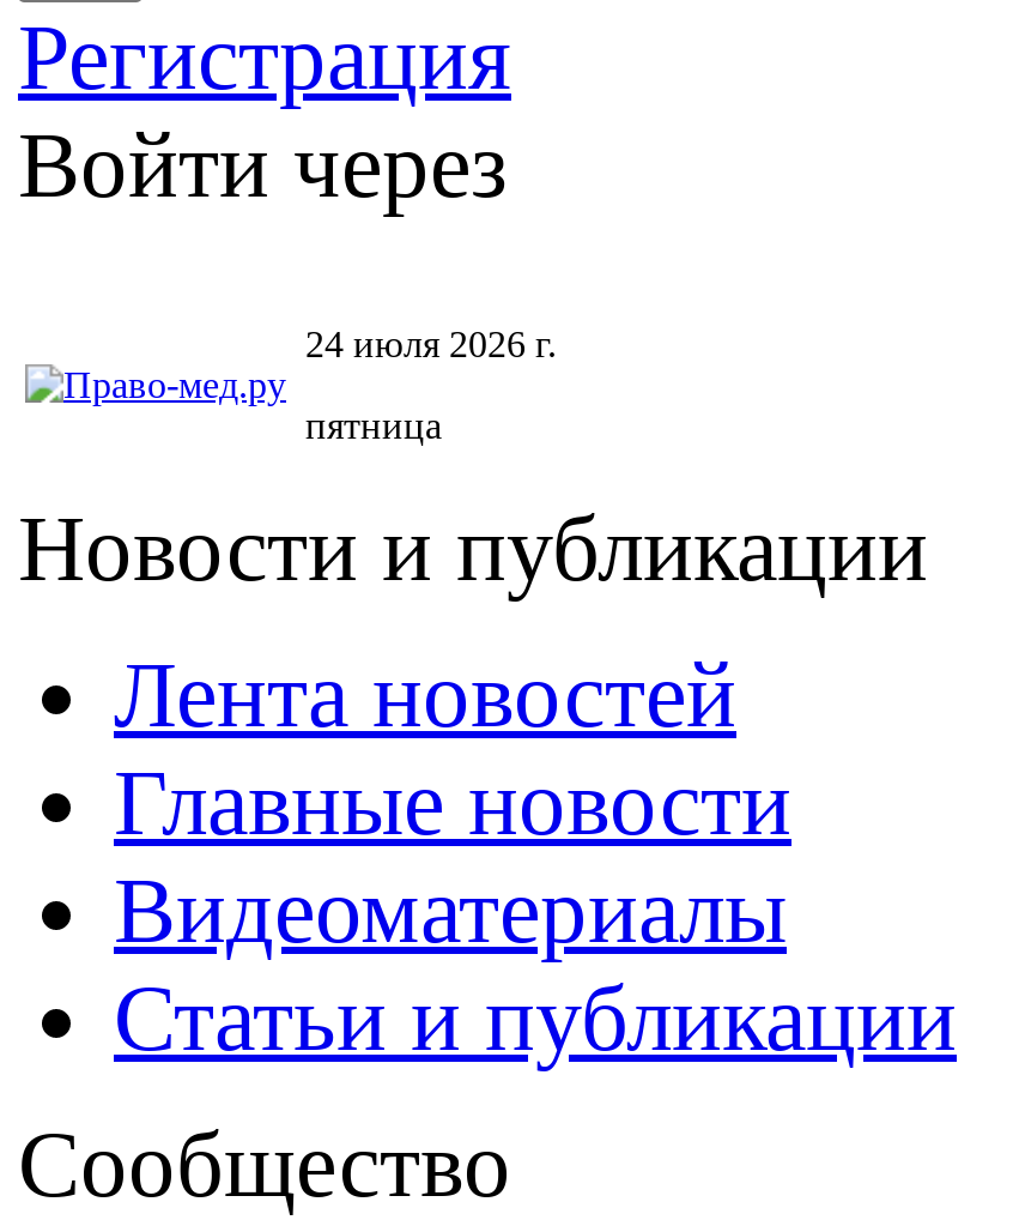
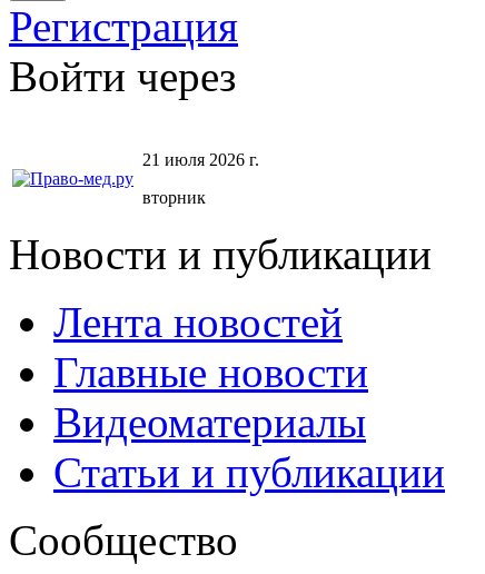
[305,324,557,364] 24 июля 2026 г. -> [142,150,259,169] 21 июля 2026 г.
[305,405,442,446] пятница -> [142,188,206,207] вторник

